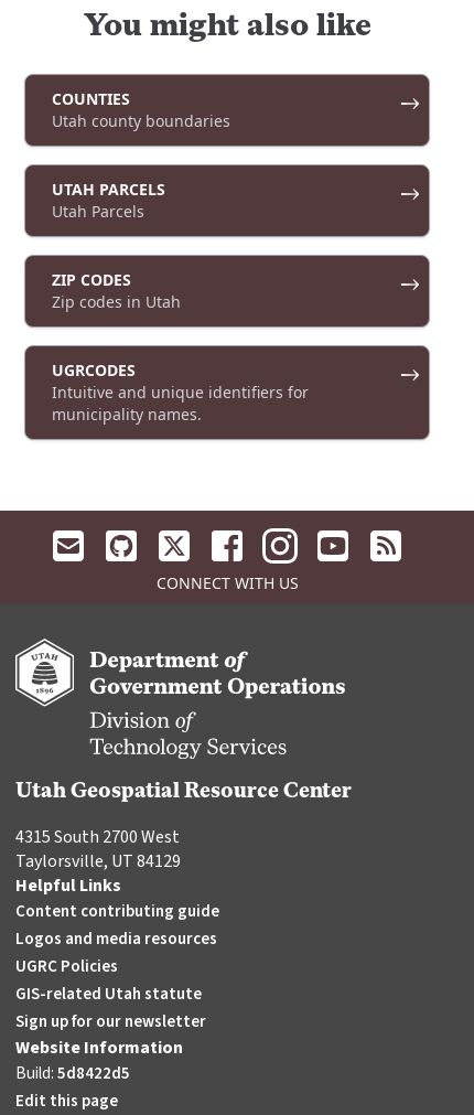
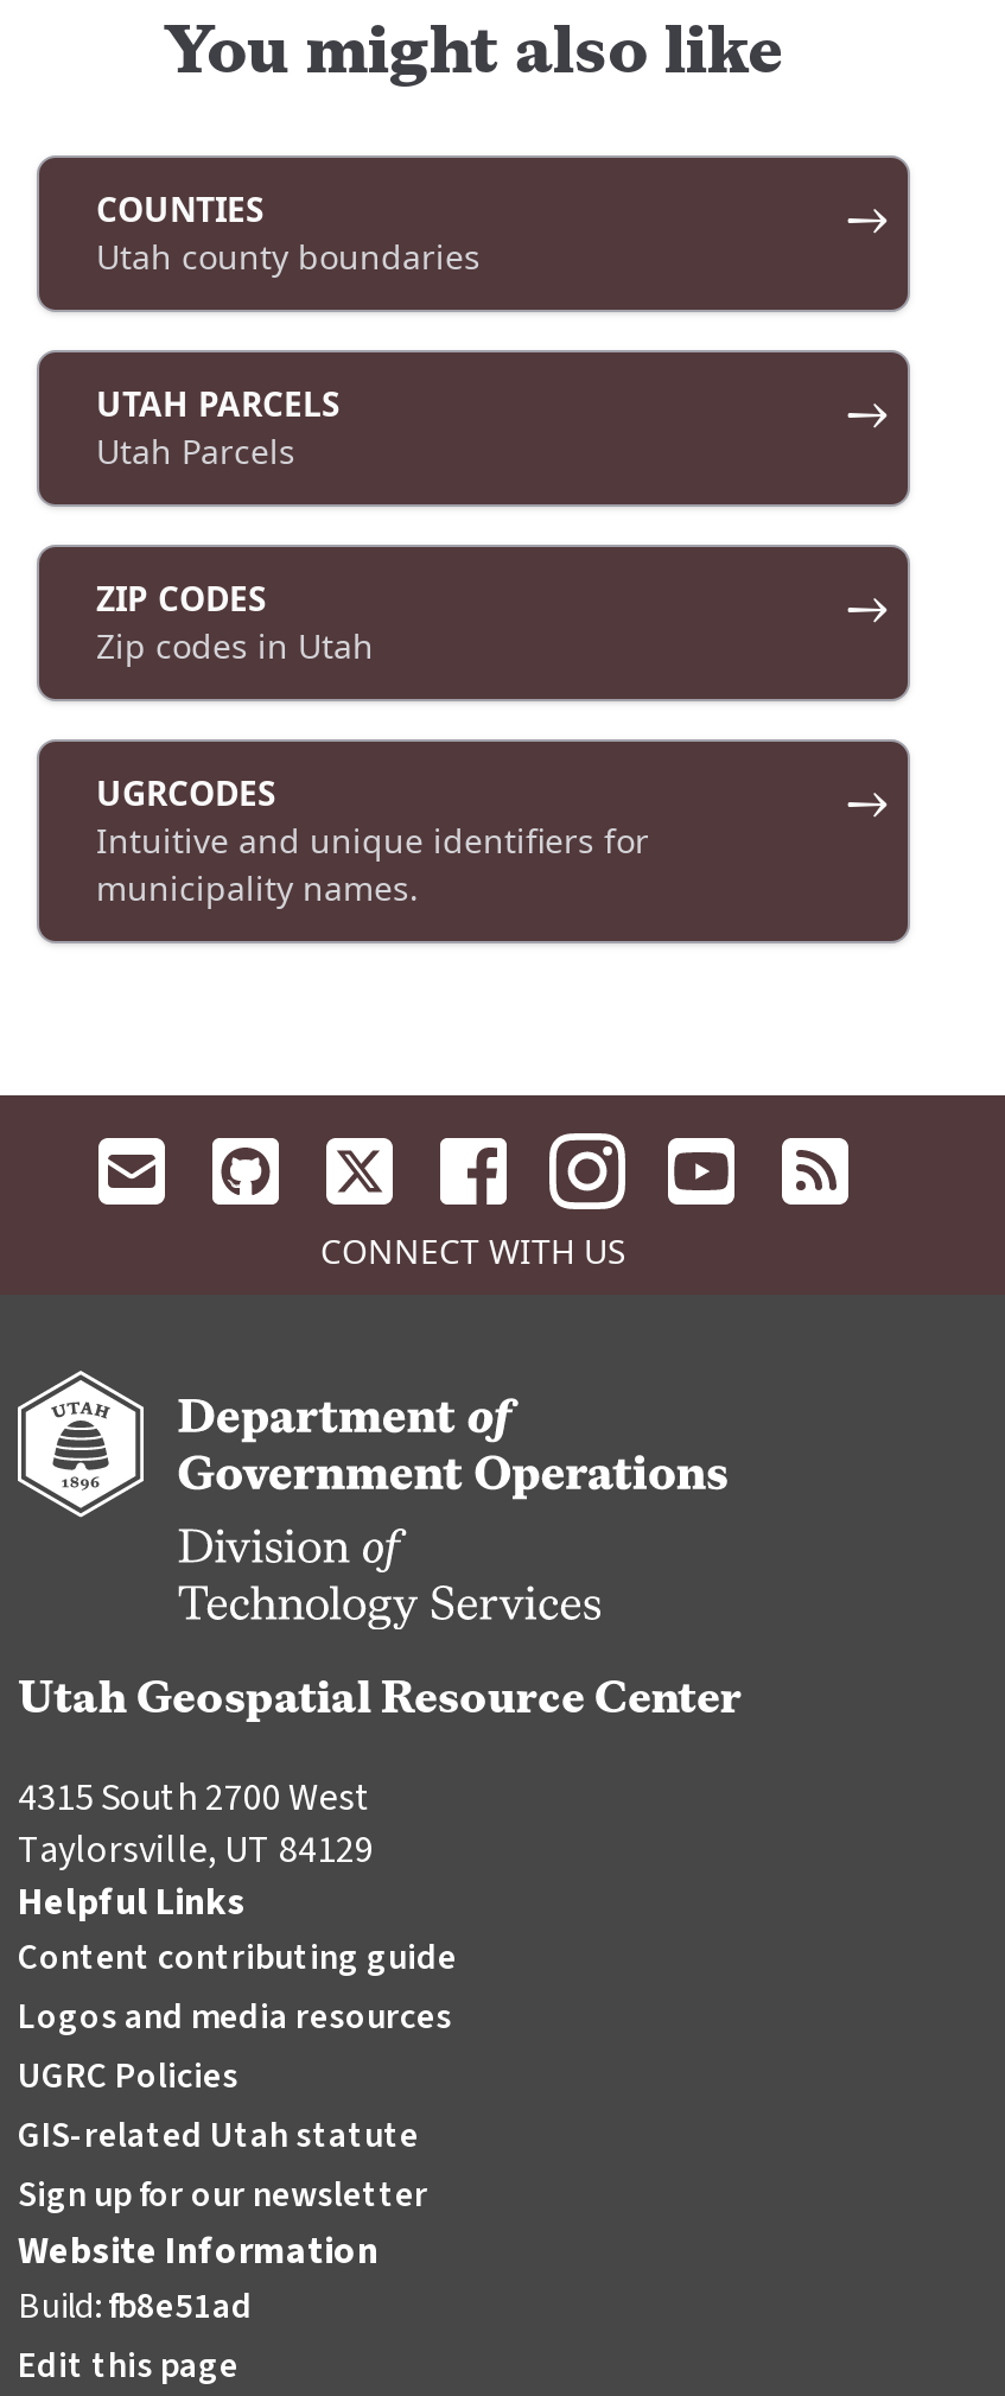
[15,1062,130,1085] Build:5d8422d5 -> [18,2281,253,2331] Build:fb8e51ad

